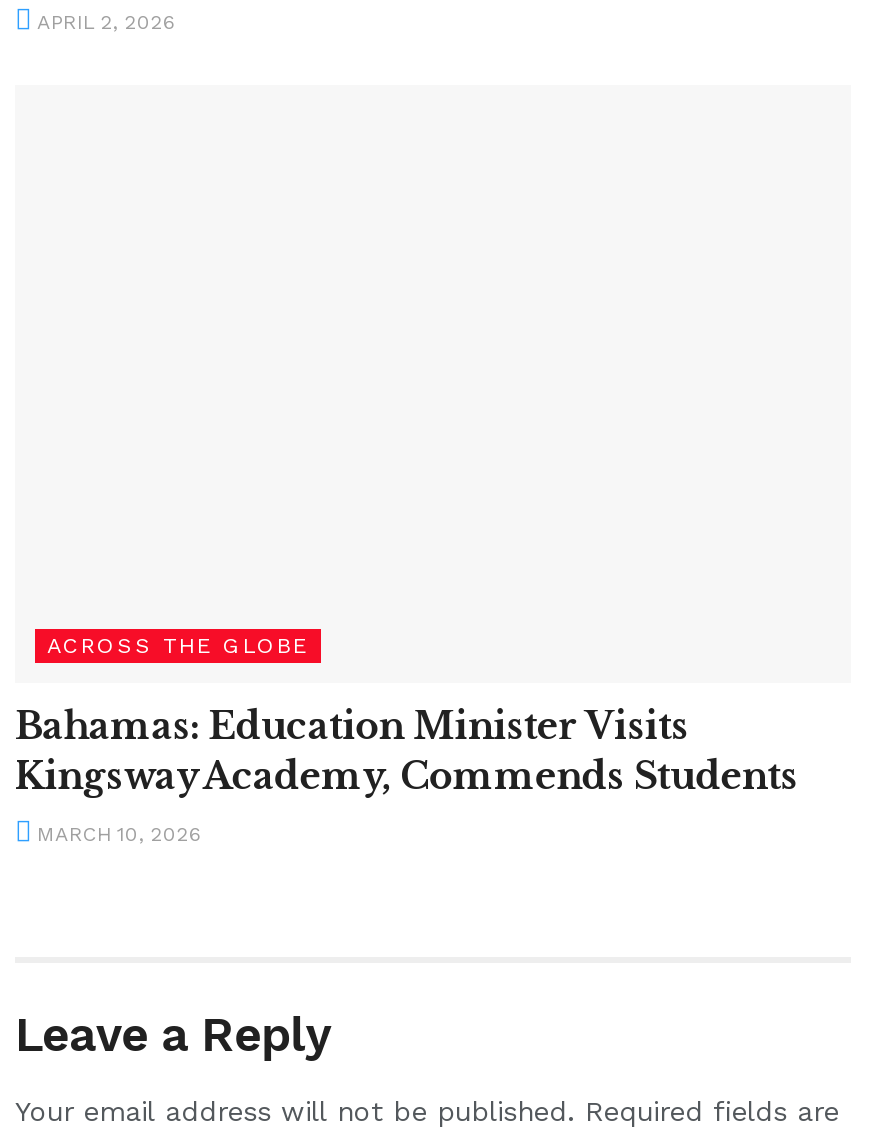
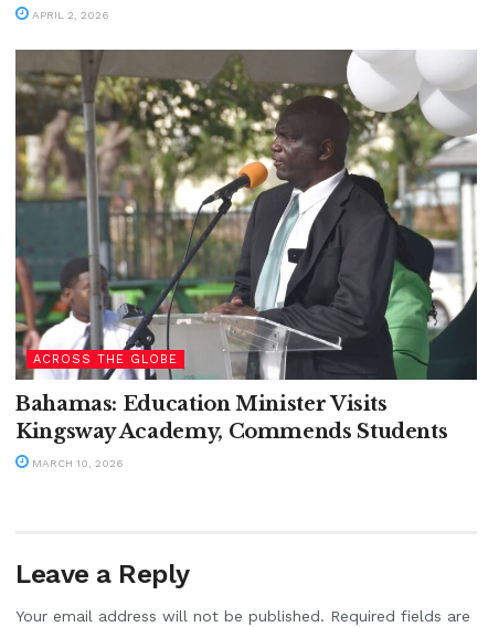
none -> [14,49,478,381] [image]

